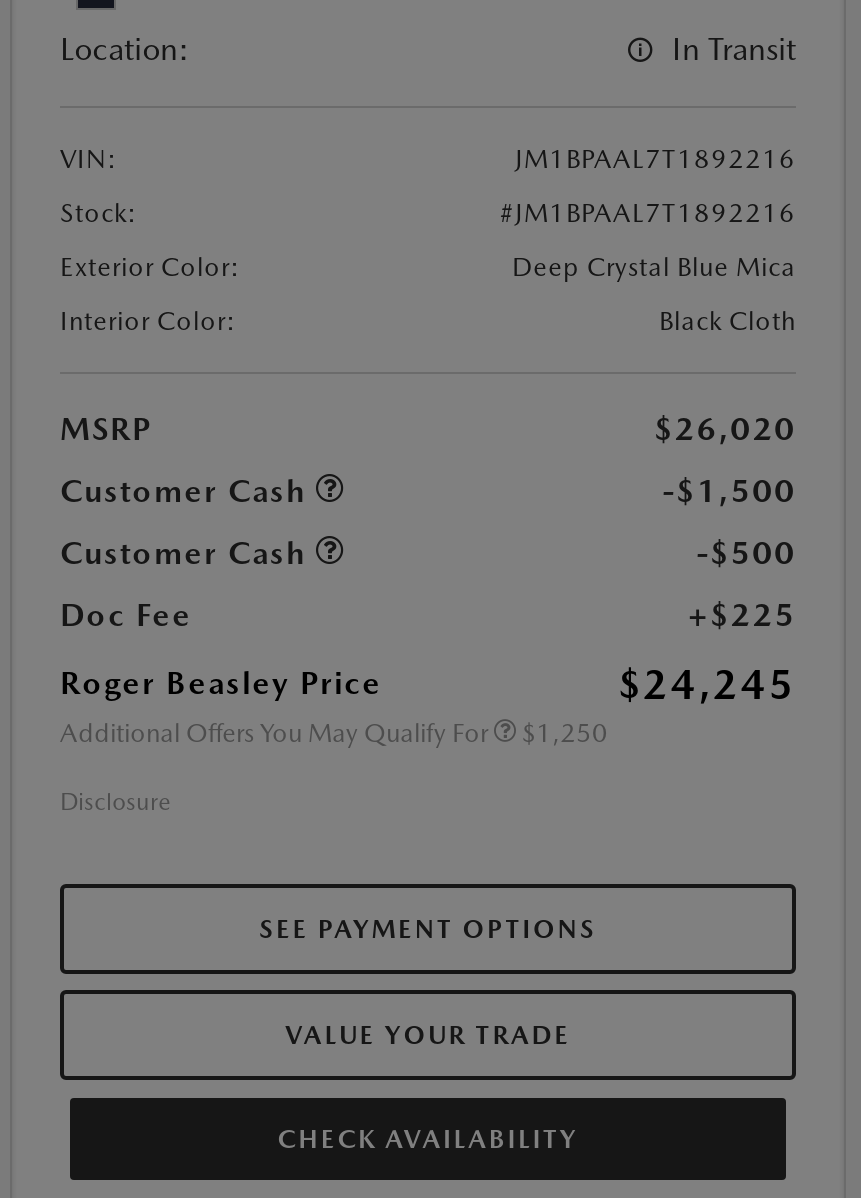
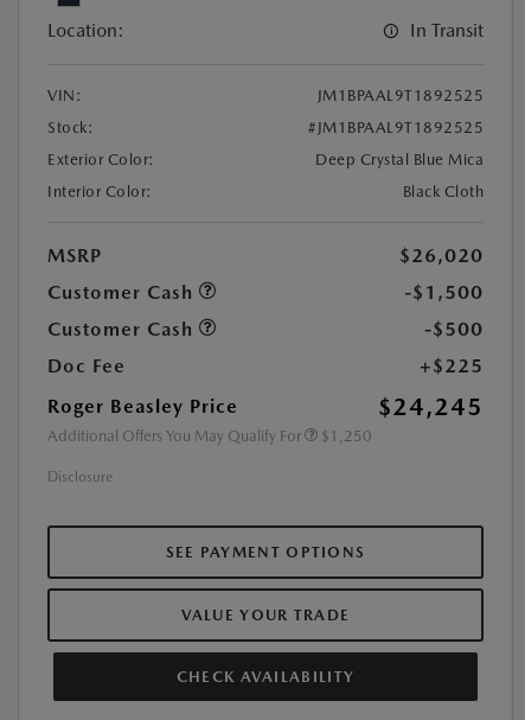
[515,144,796,174] JM1BPAAL7T1892216 -> [317,87,484,104] JM1BPAAL9T1892525
[500,198,796,228] #JM1BPAAL7T1892216 -> [308,119,484,136] #JM1BPAAL9T1892525

